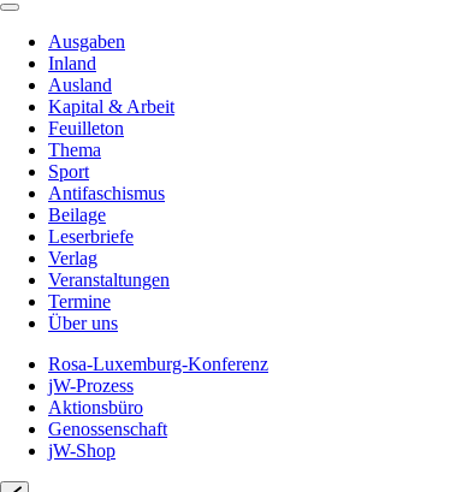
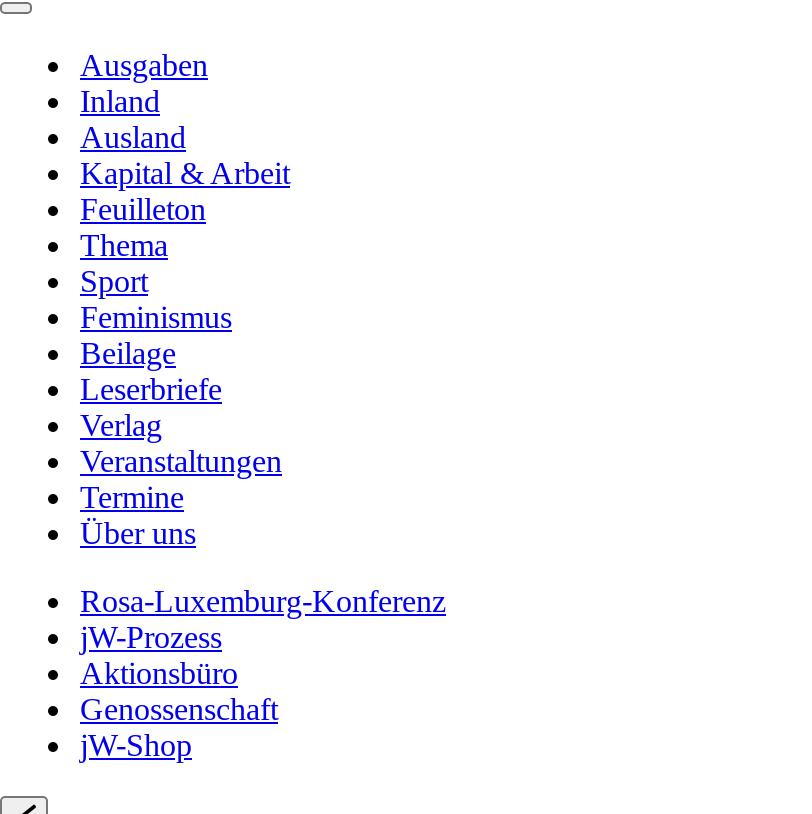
[48,183,165,203] Antifaschismus -> [80,300,232,334] Feminismus

